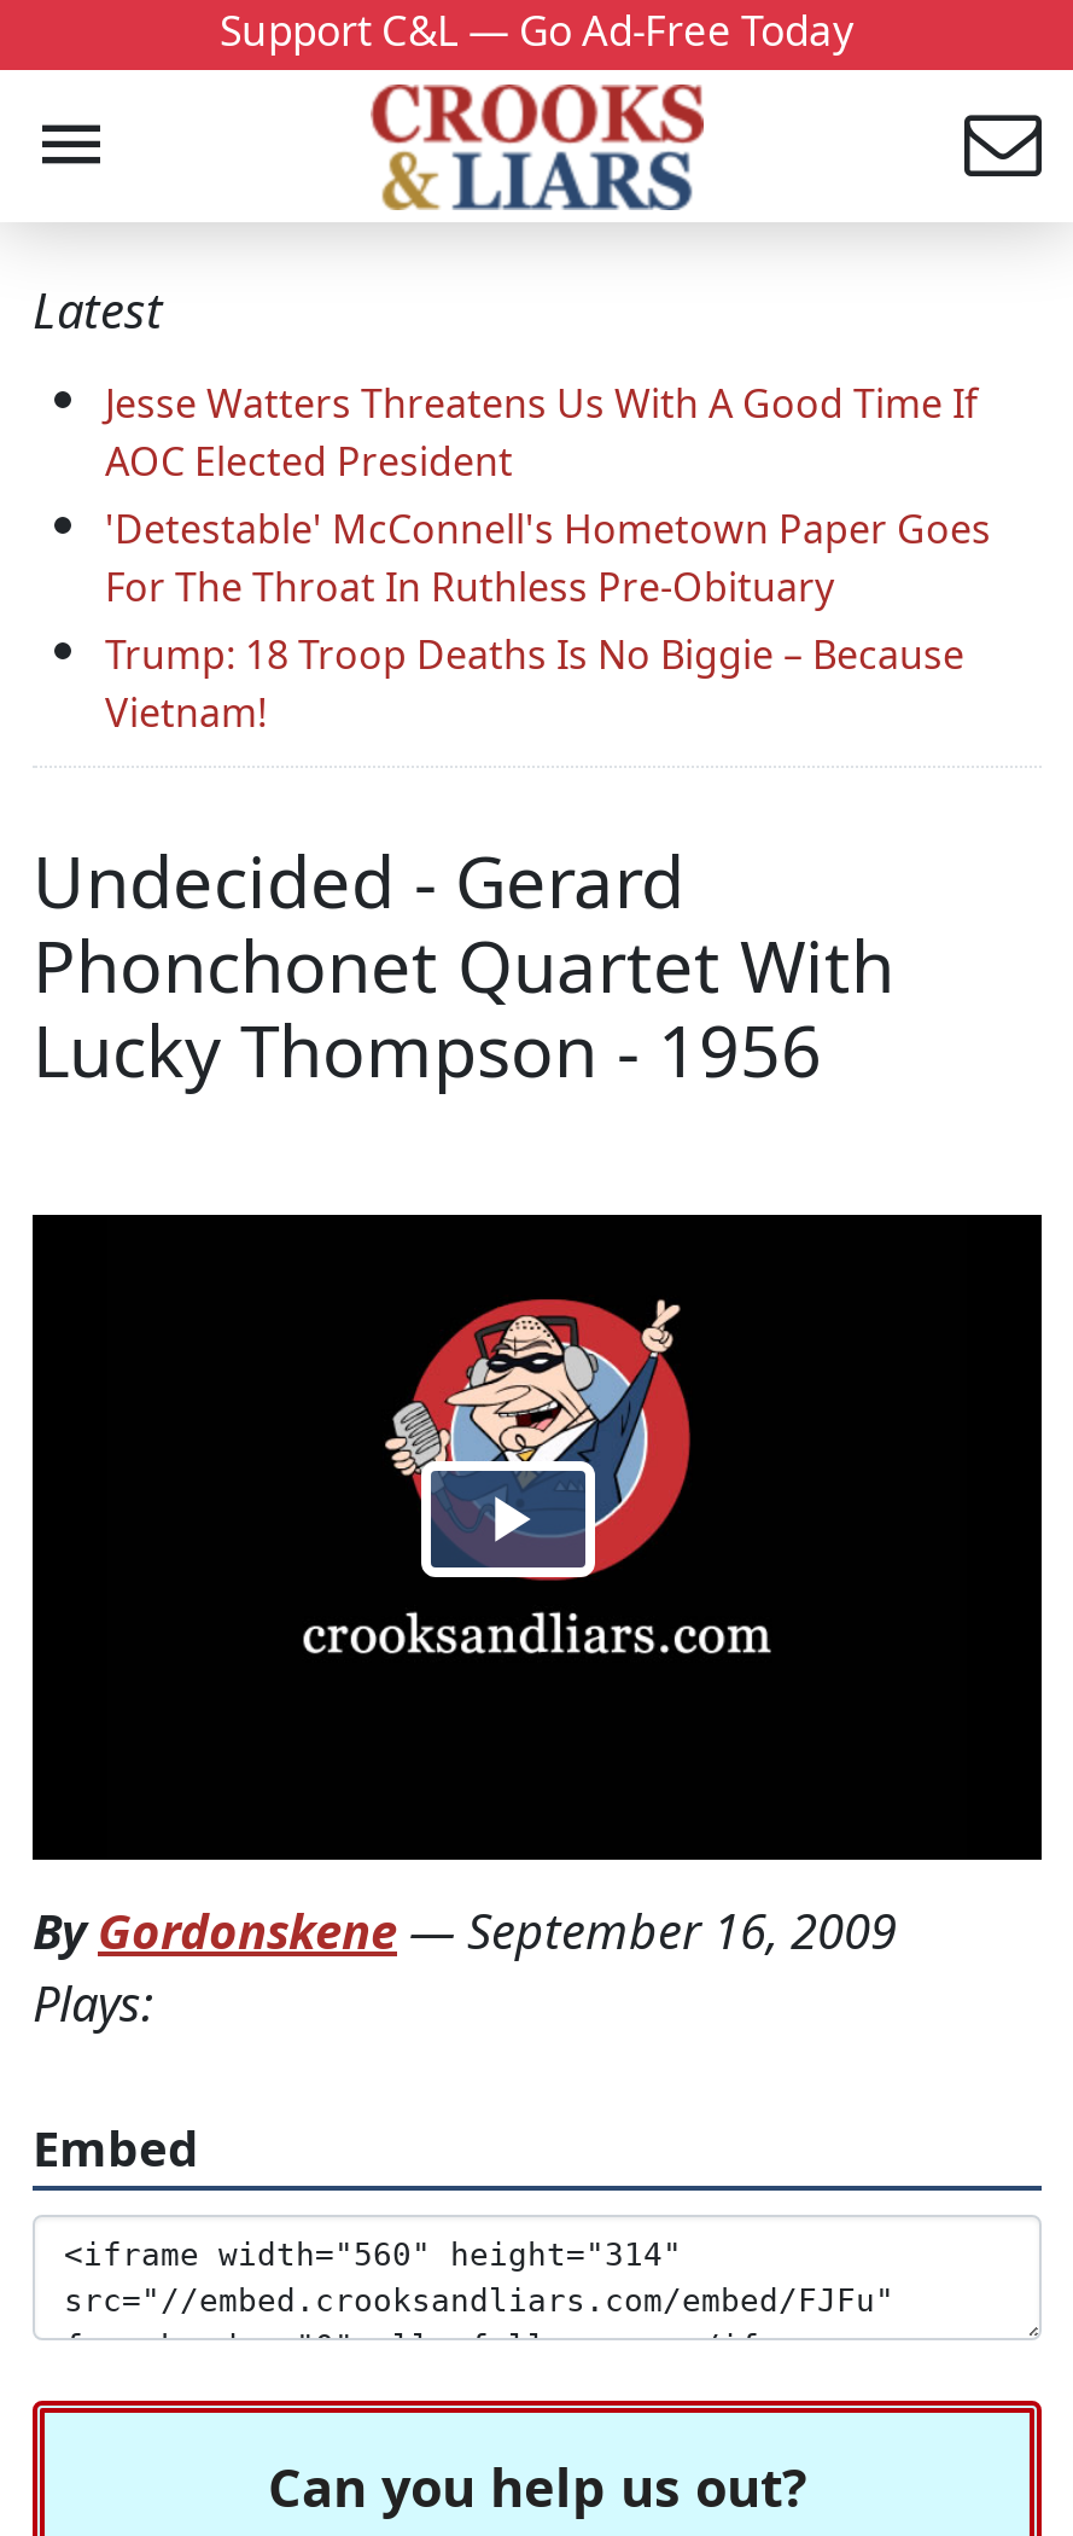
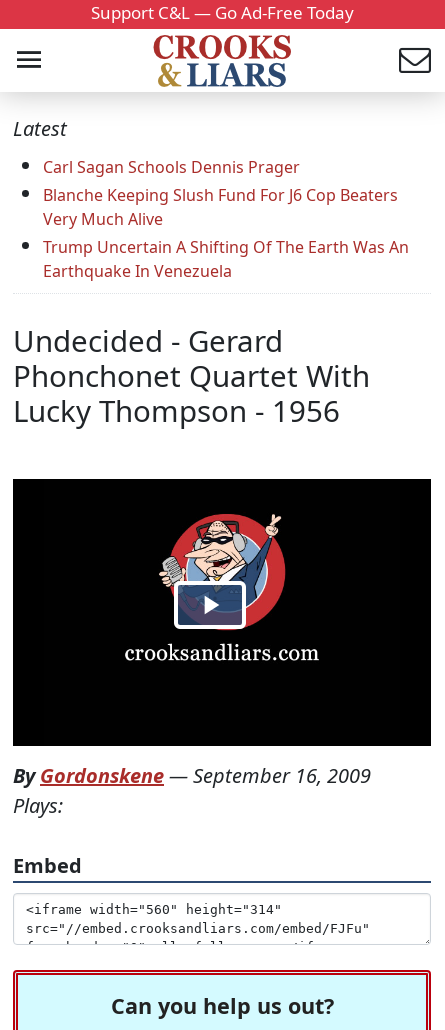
[105,378,991,740] Jesse Watters Threatens Us With A Good Time If | AOC Elected President | 'Detestable' McConnell's Hometown Paper Goes | For The Throat In Ruthless Pre-Obituary | Trump: 18 Troop Deaths Is No Biggie – Because | Vietnam! -> [43,156,409,282] Carl Sagan Schools Dennis Prager | Blanche Keeping Slush Fund For J6 Cop Beaters | Very Much Alive | Trump Uncertain A Shifting Of The Earth Was An | Earthquake In Venezuela

